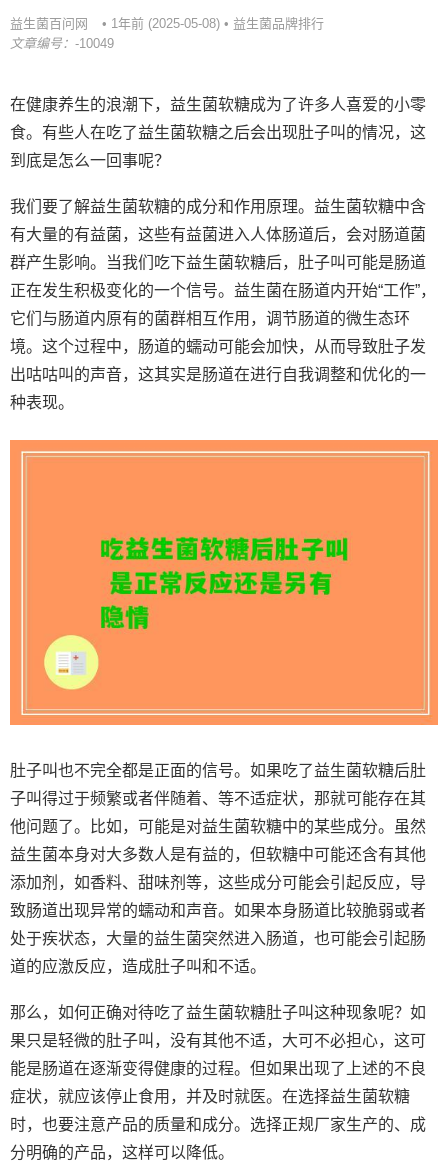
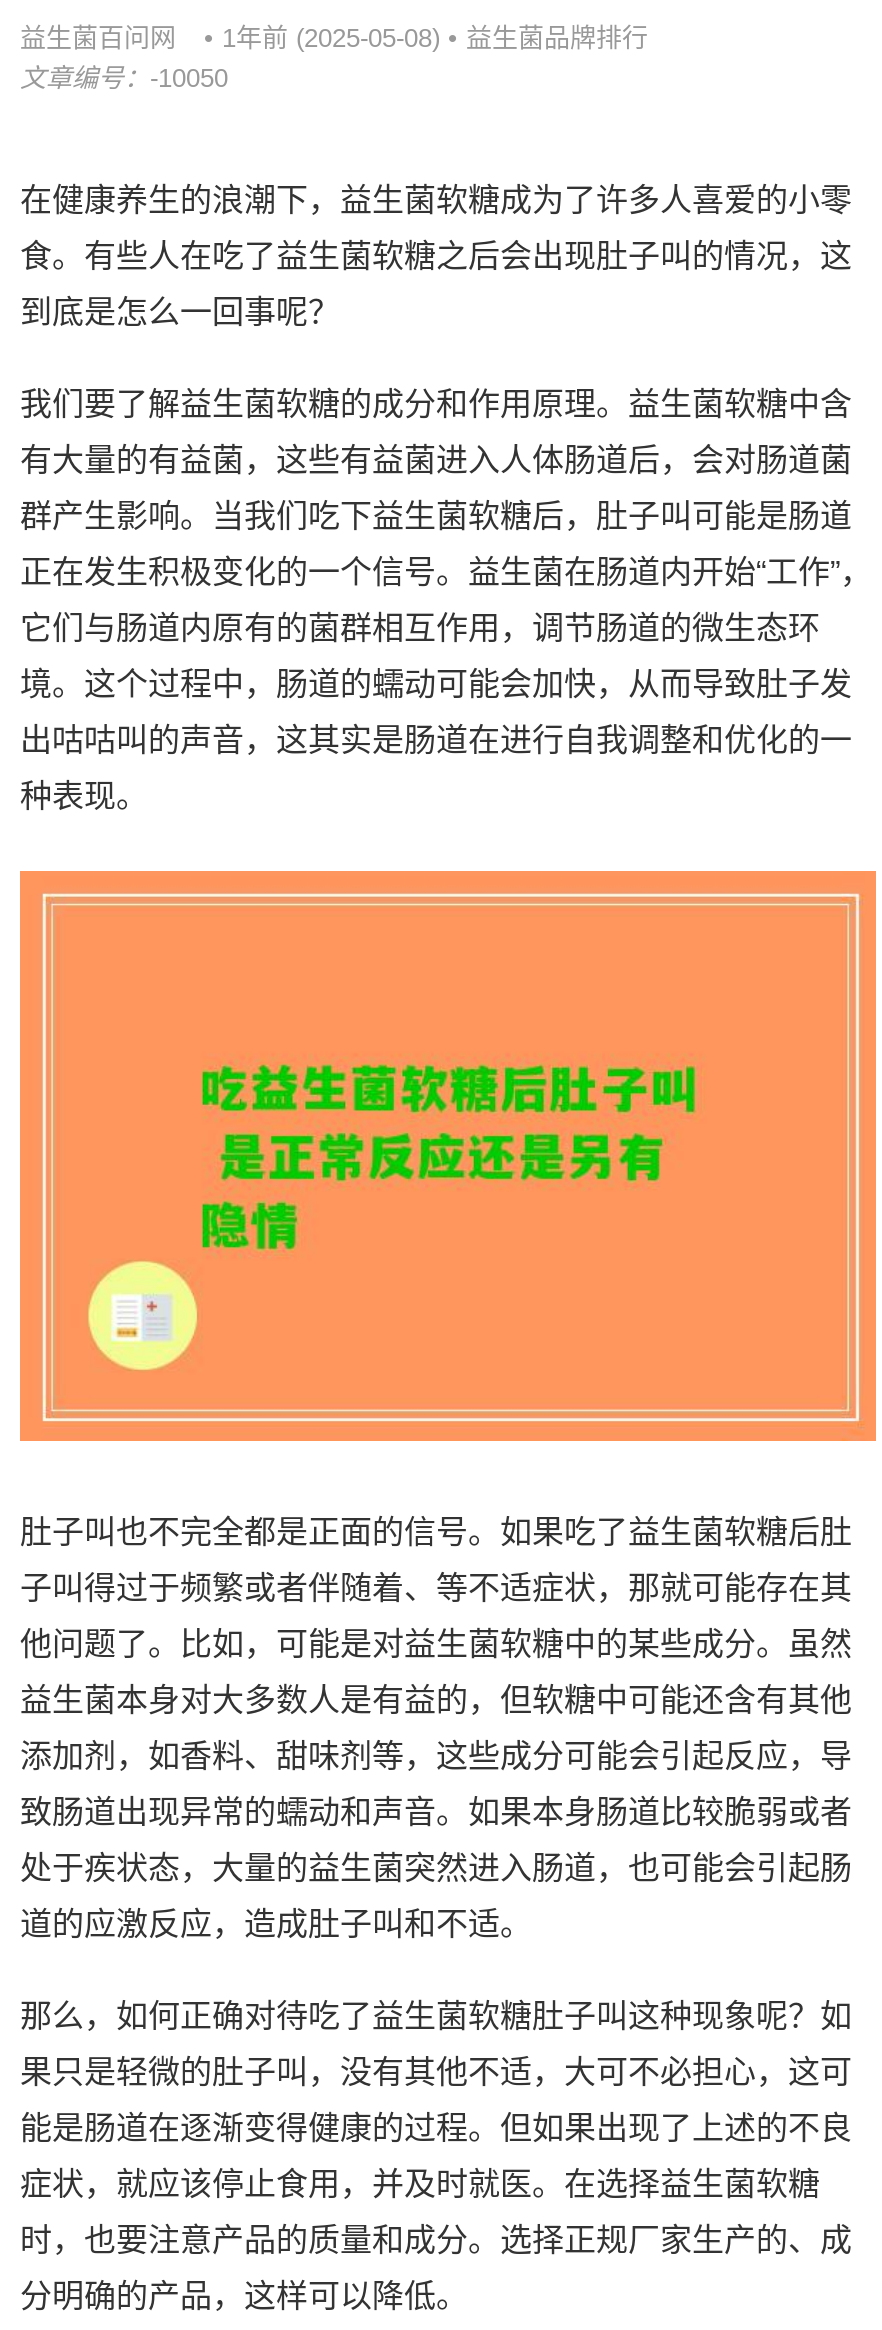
[10,36,114,51] 文章编号：-10049 -> [20,63,228,93] 文章编号：-10050

